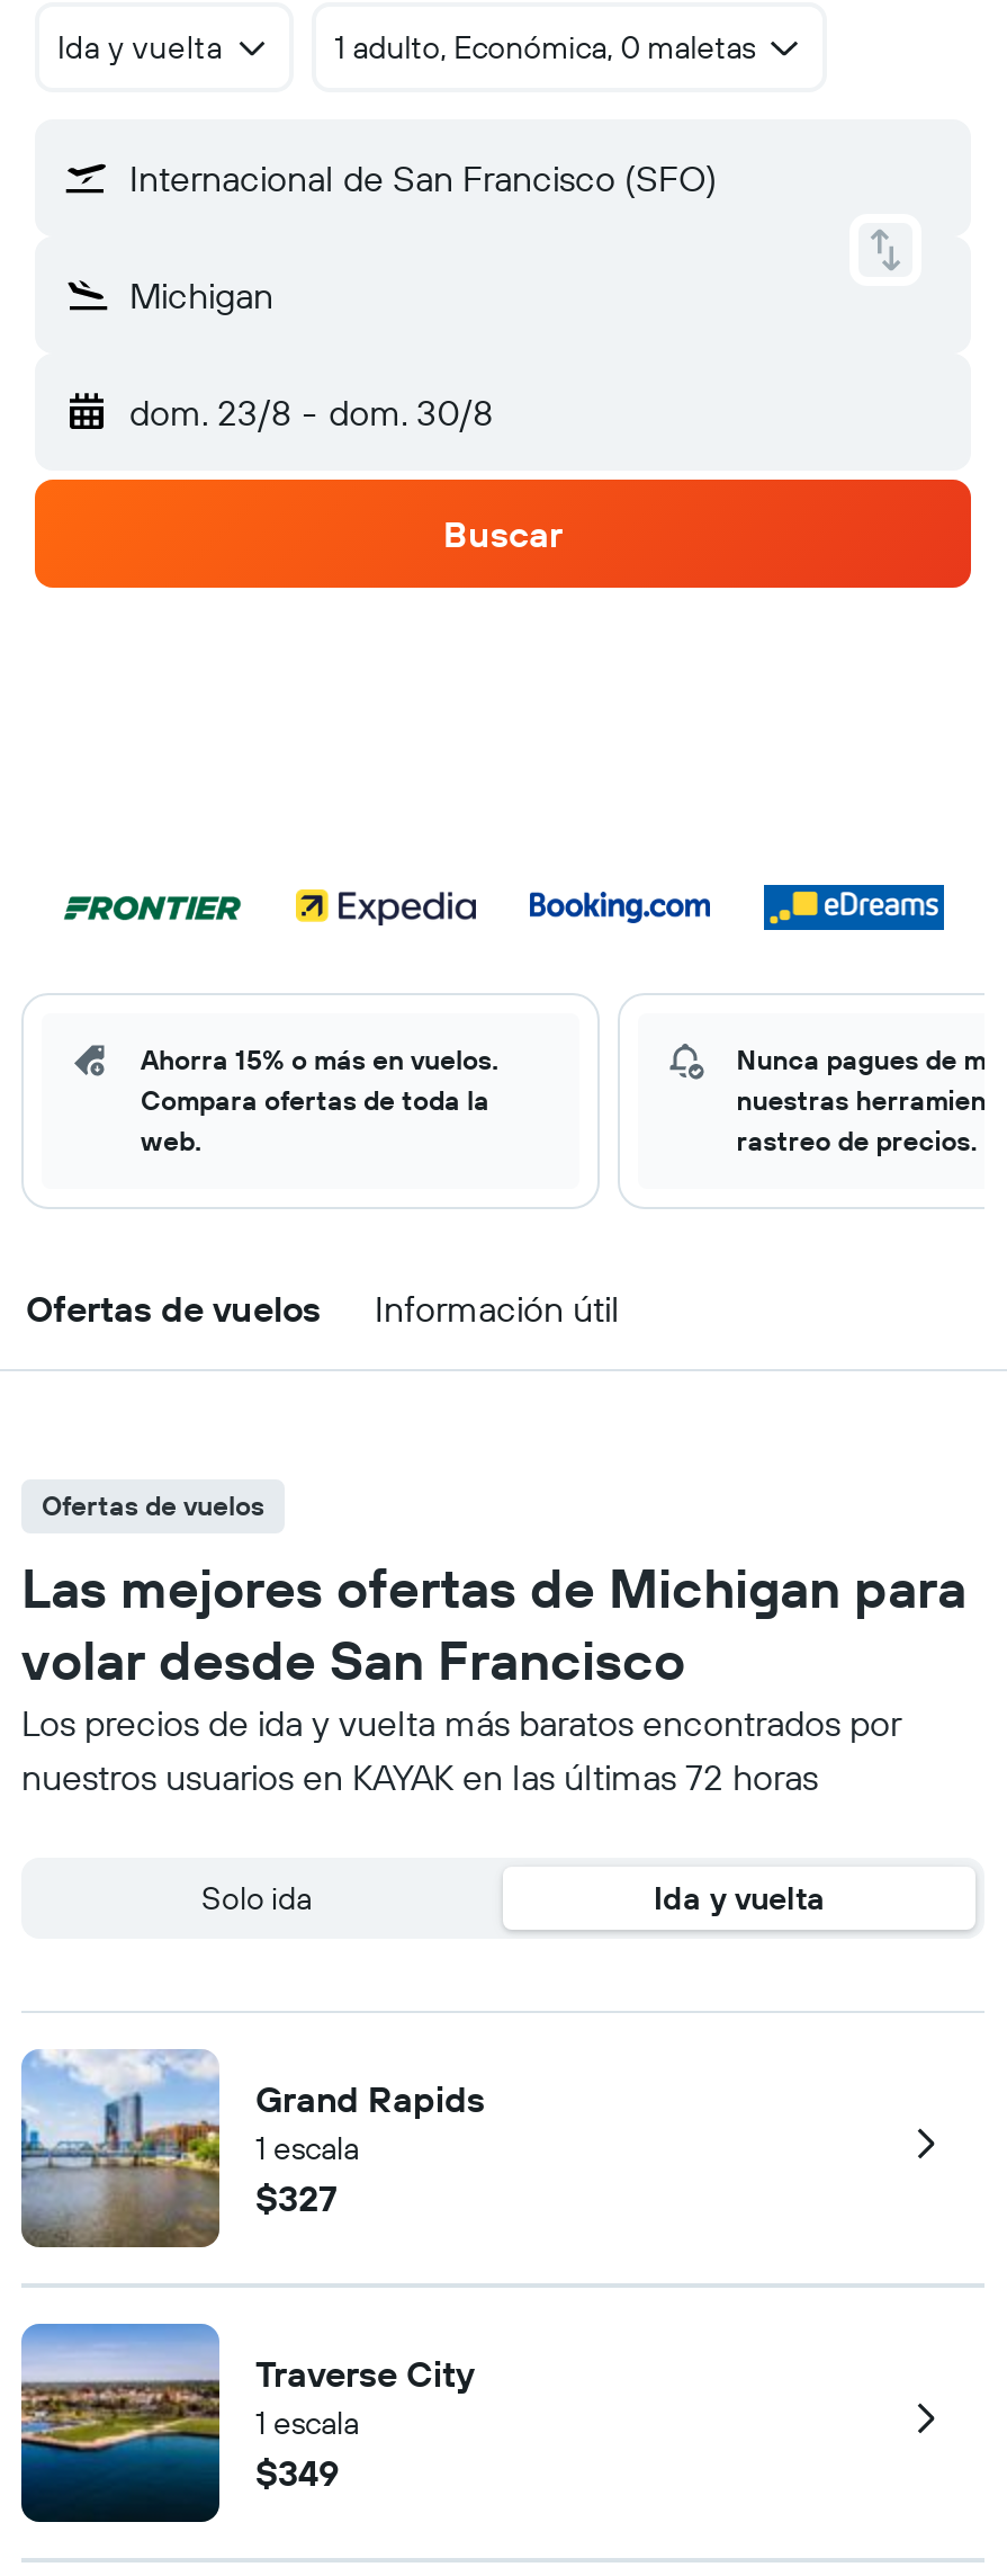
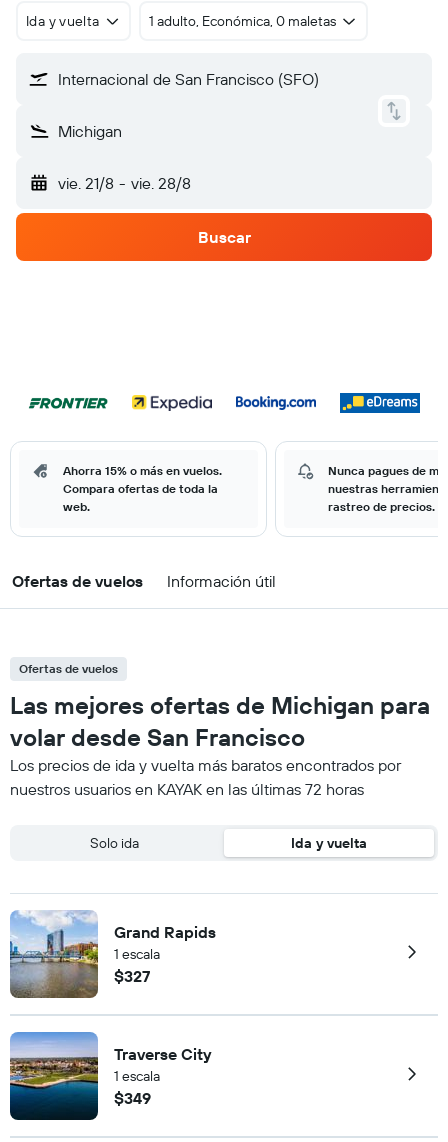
[129,390,493,435] dom. 23/8 - dom. 30/8 -> [58,173,191,193] vie. 21/8 - vie. 28/8

